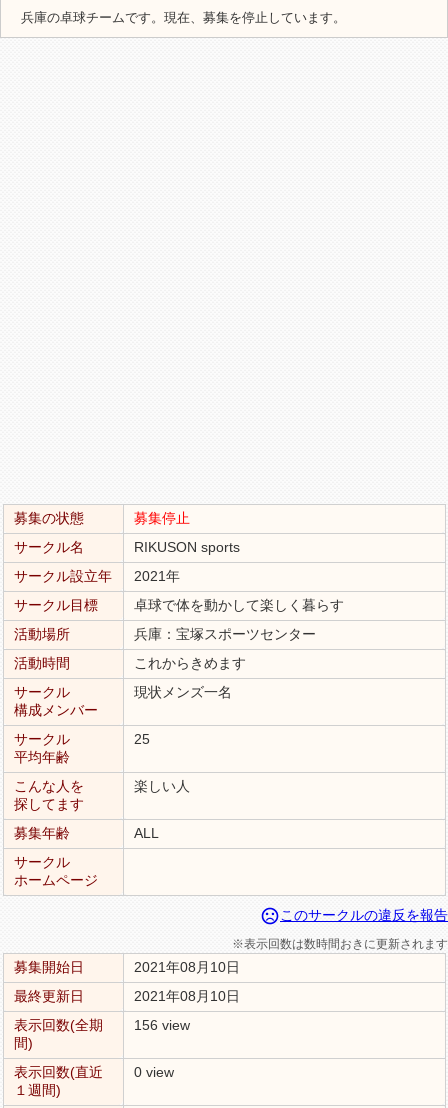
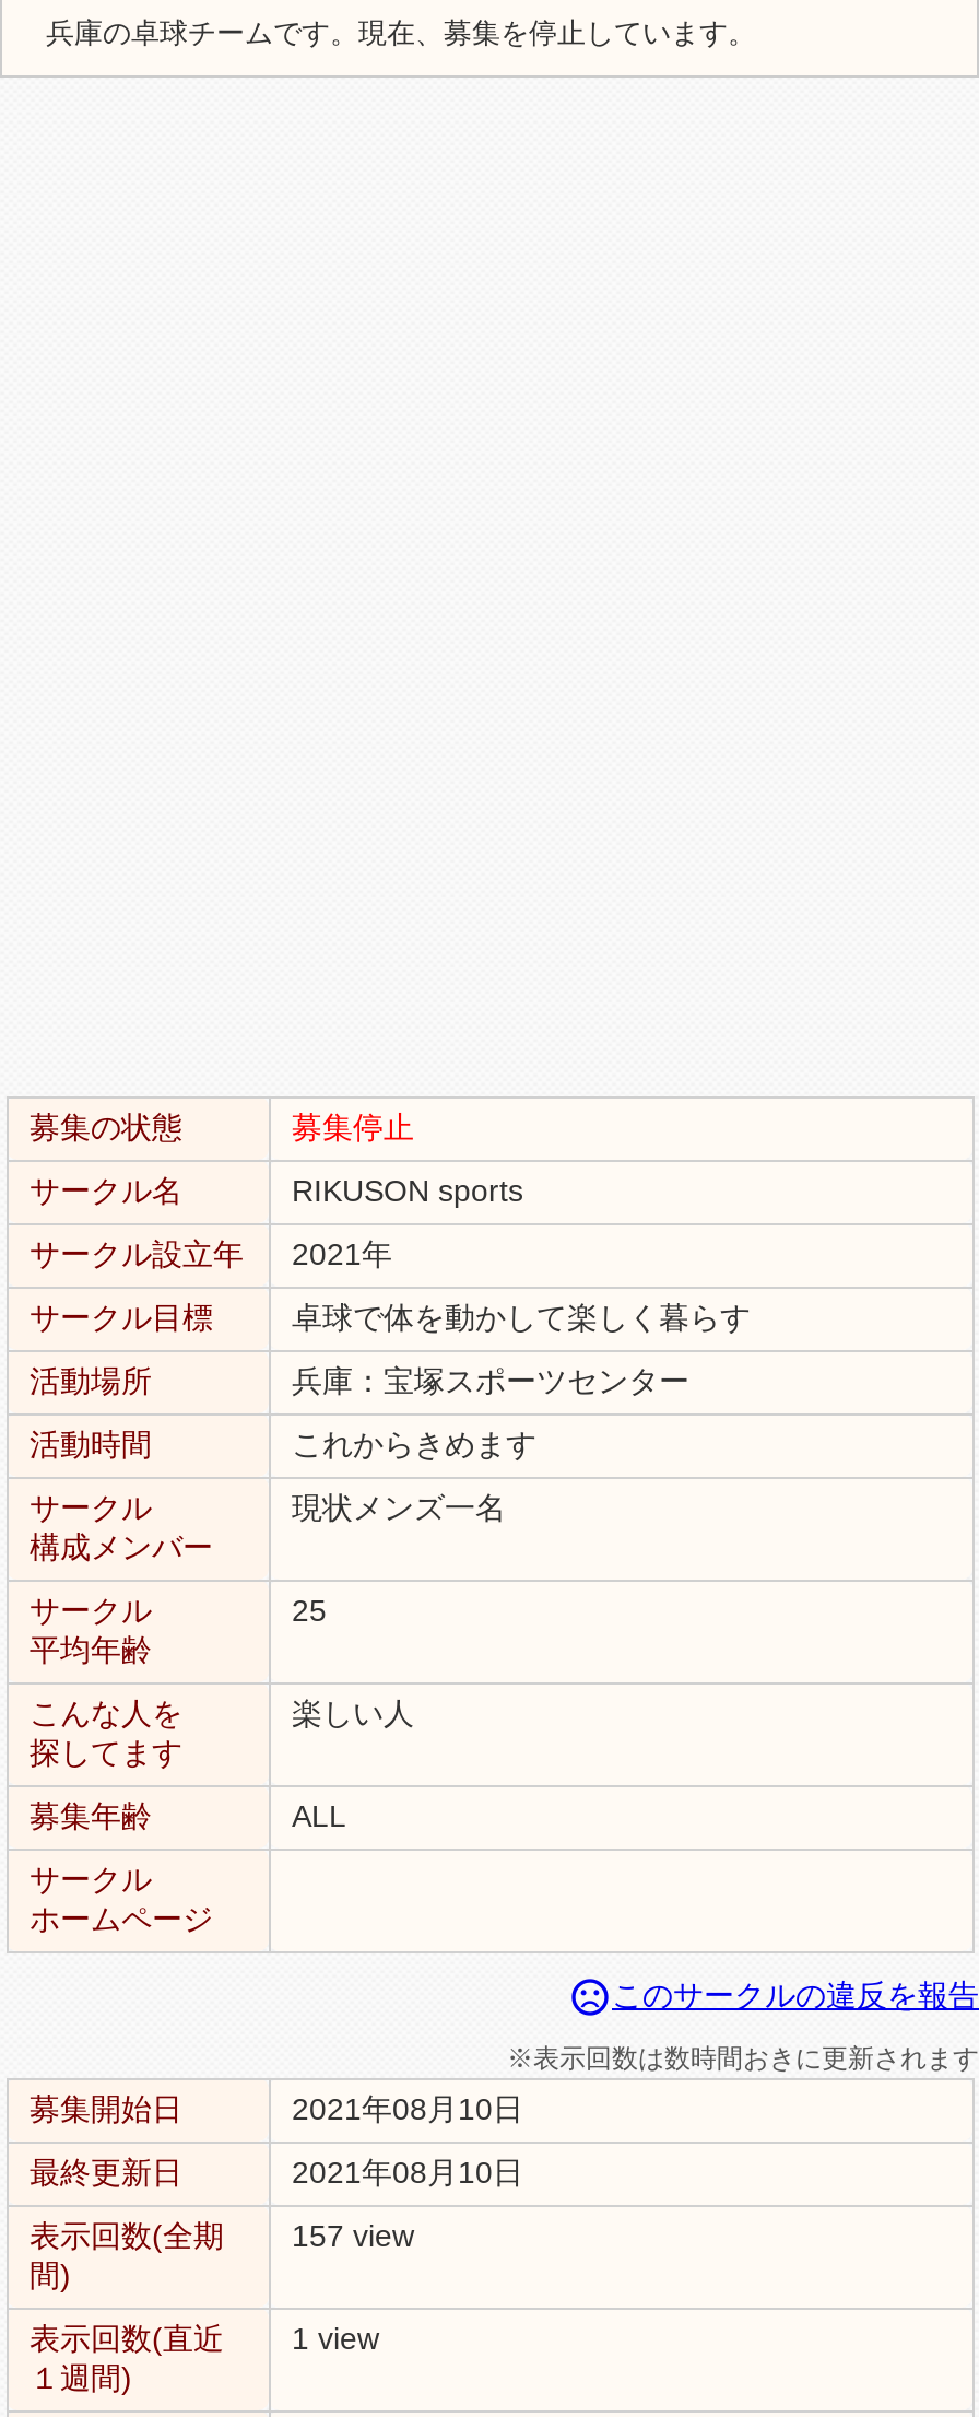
[13,1017,189,1033] 表示回数(全期 156 view -> [30,2218,414,2253] 表示回数(全期 157 view
[13,1064,173,1080] 表示回数(直近 0 view -> [30,2321,379,2356] 表示回数(直近 1 view

